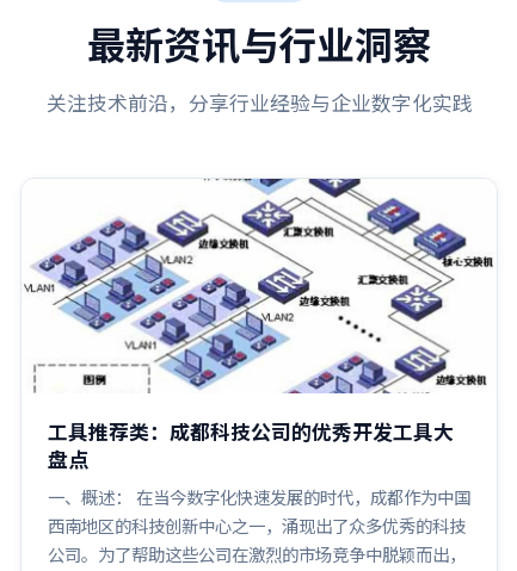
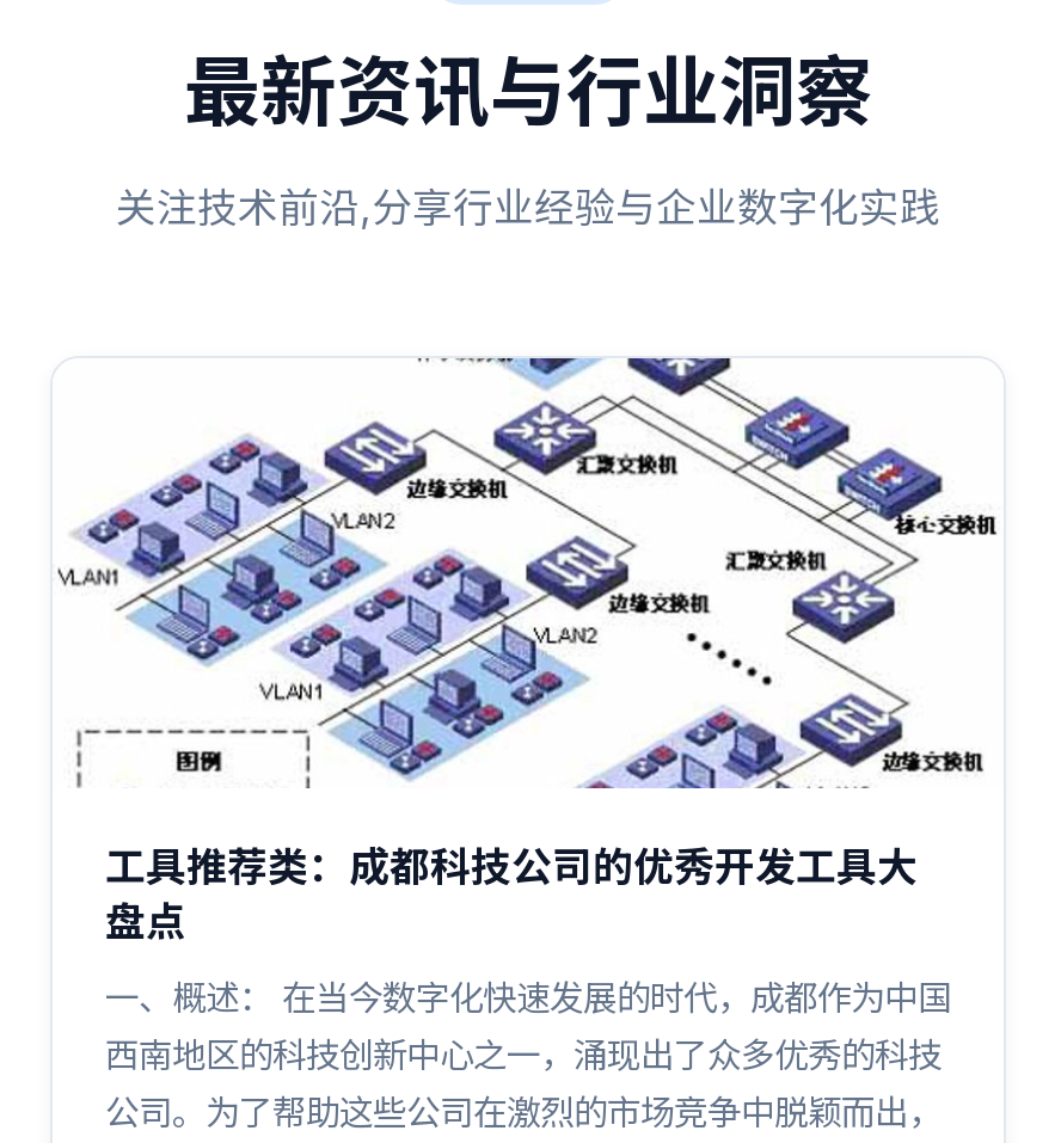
[46,92,472,116] 关注技术前沿，分享行业经验与企业数字化实践 -> [116,184,940,232] 关注技术前沿,分享行业经验与企业数字化实践

